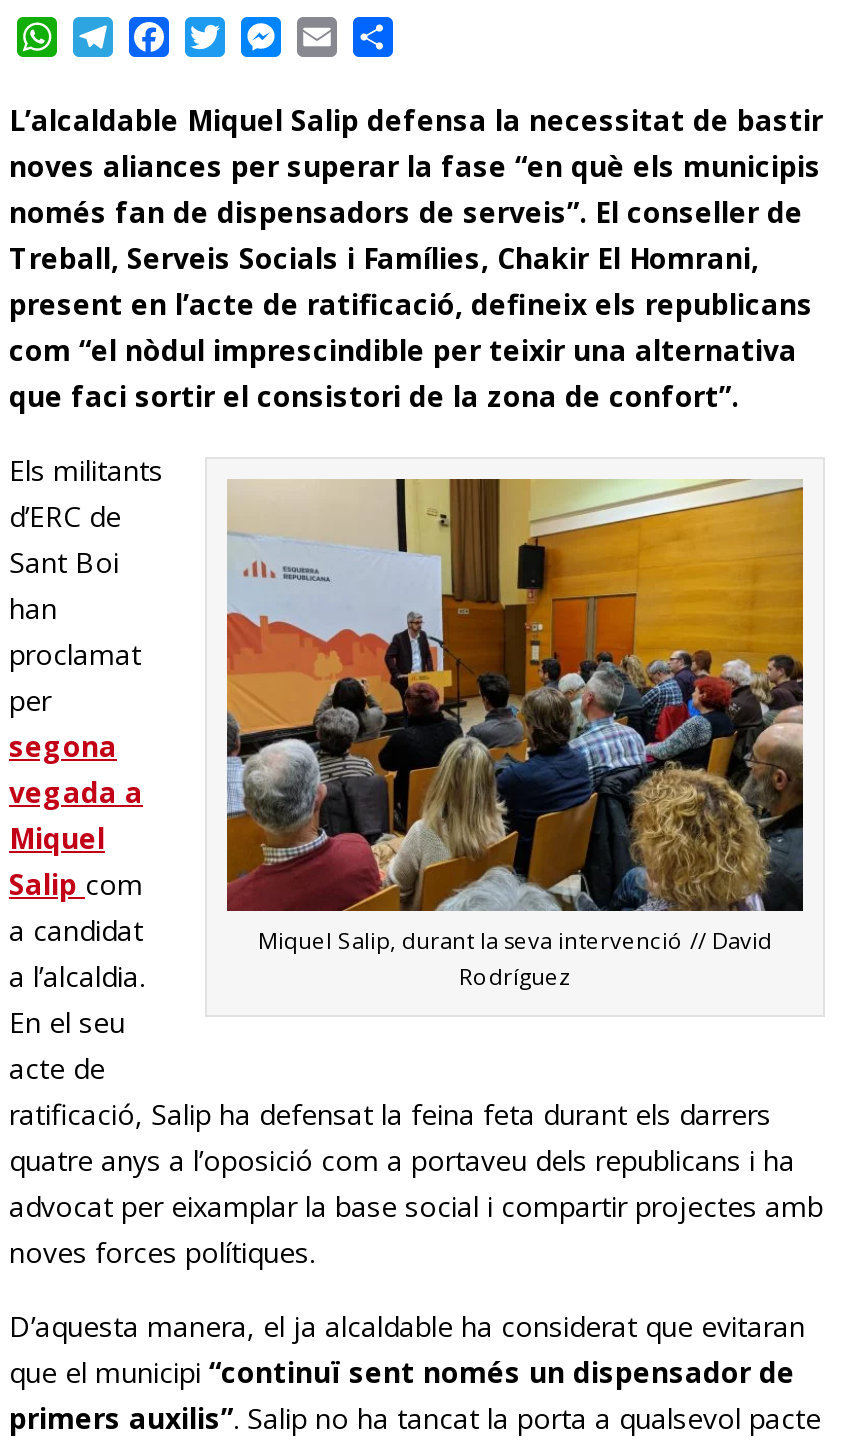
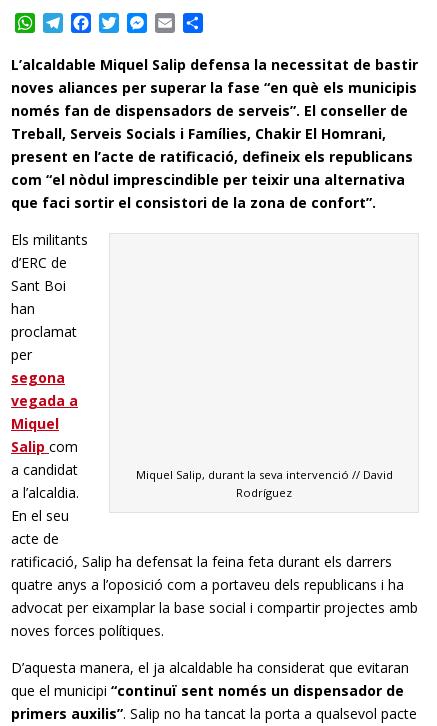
[225,477,805,913] [image] -> none

